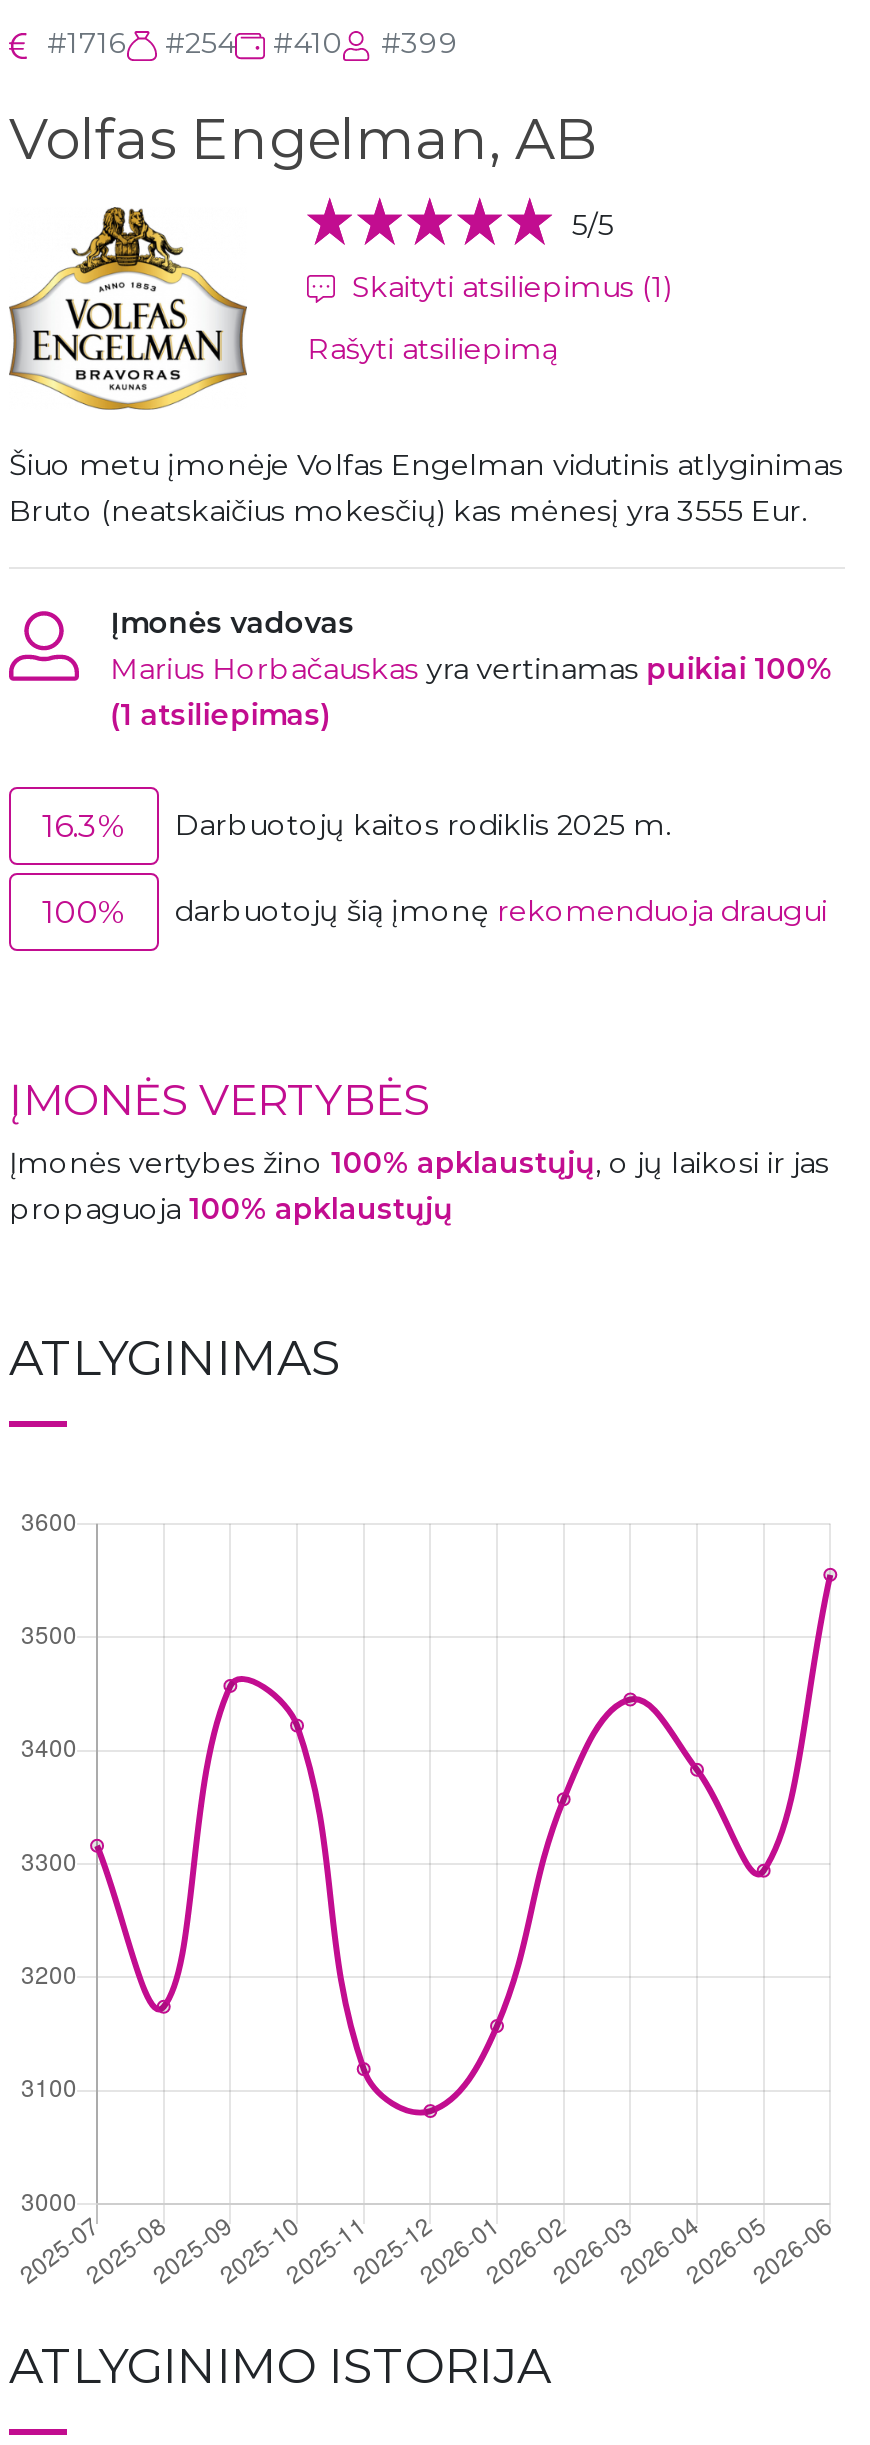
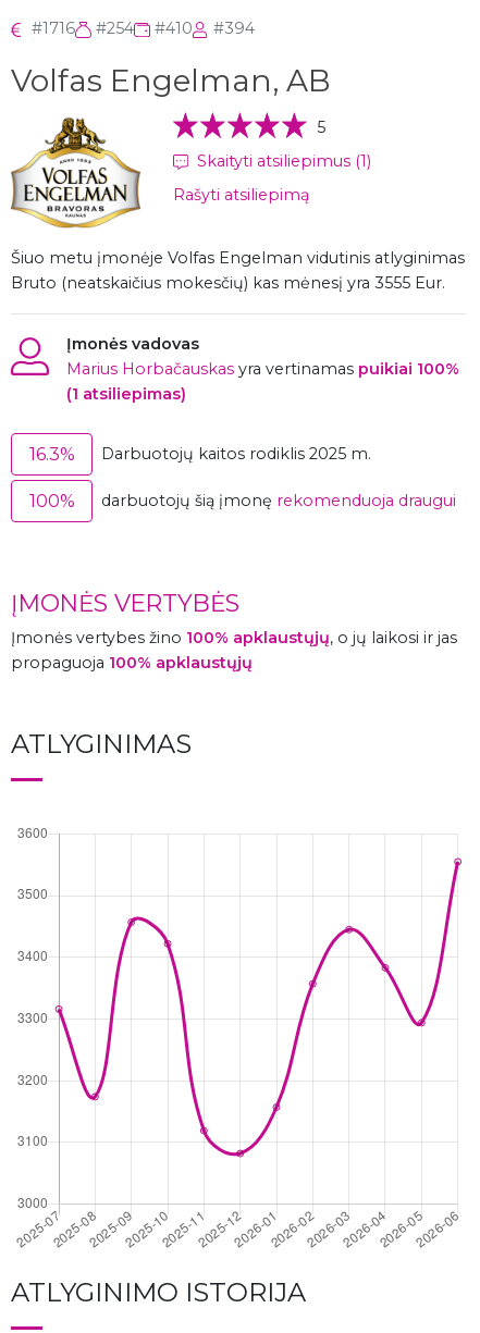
[39,25,459,61] #1716 #254 #410 #399 -> [27,18,255,38] #1716 #254 #410 #394
[572,207,614,243] 5/5 -> [317,118,326,137] 5

